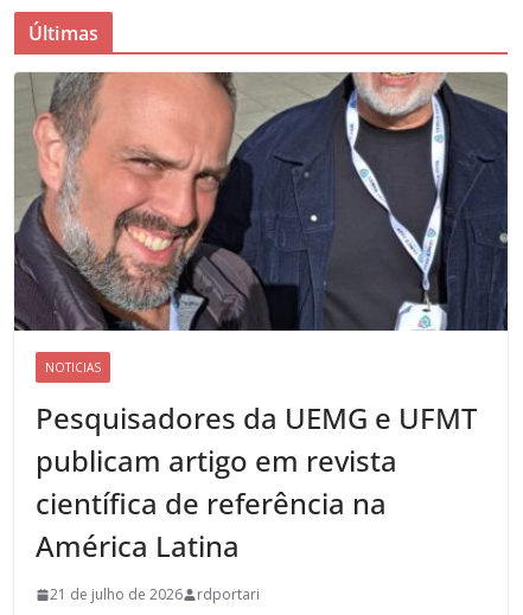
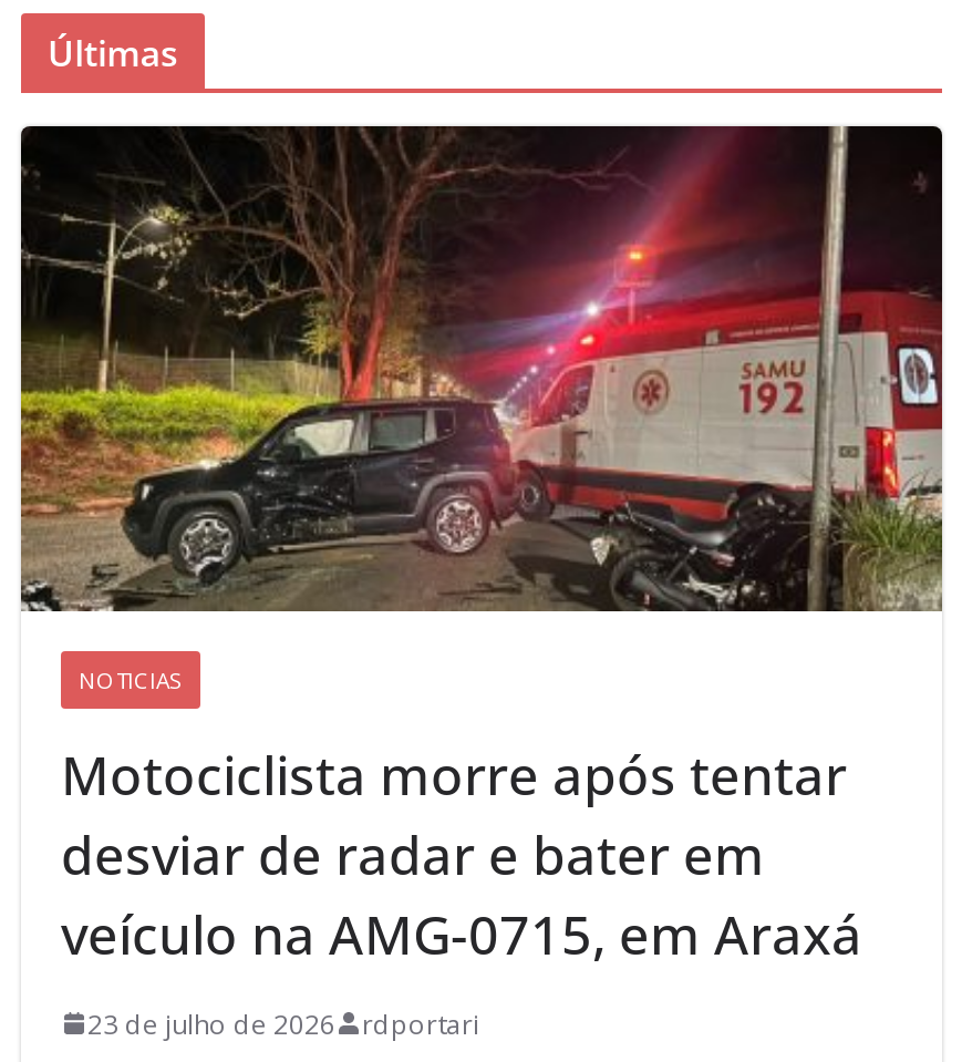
[14,71,509,332] [image] -> [19,123,944,615] [image]
[36,398,477,565] Pesquisadores da UEMG e UFMT | publicam artigo em revista | científica de referência na | América Latina -> [61,737,862,969] Motociclista morre após tentar | desviar de radar e bater em | veículo na AMG-0715, em Araxá
[50,584,260,605] 21 de julho de 2026 rdportari -> [87,1005,479,1043] 23 de julho de 2026 rdportari

